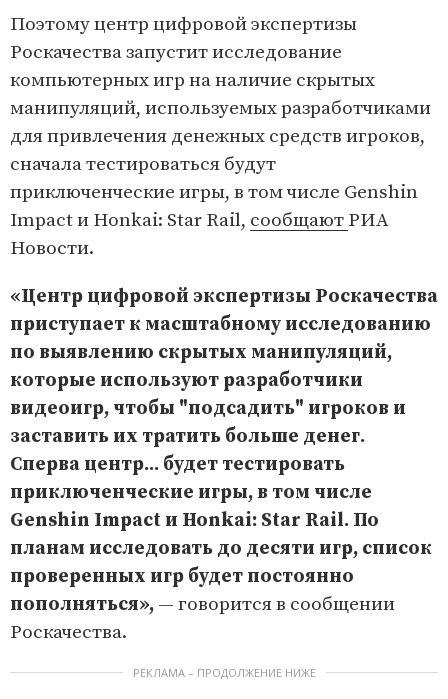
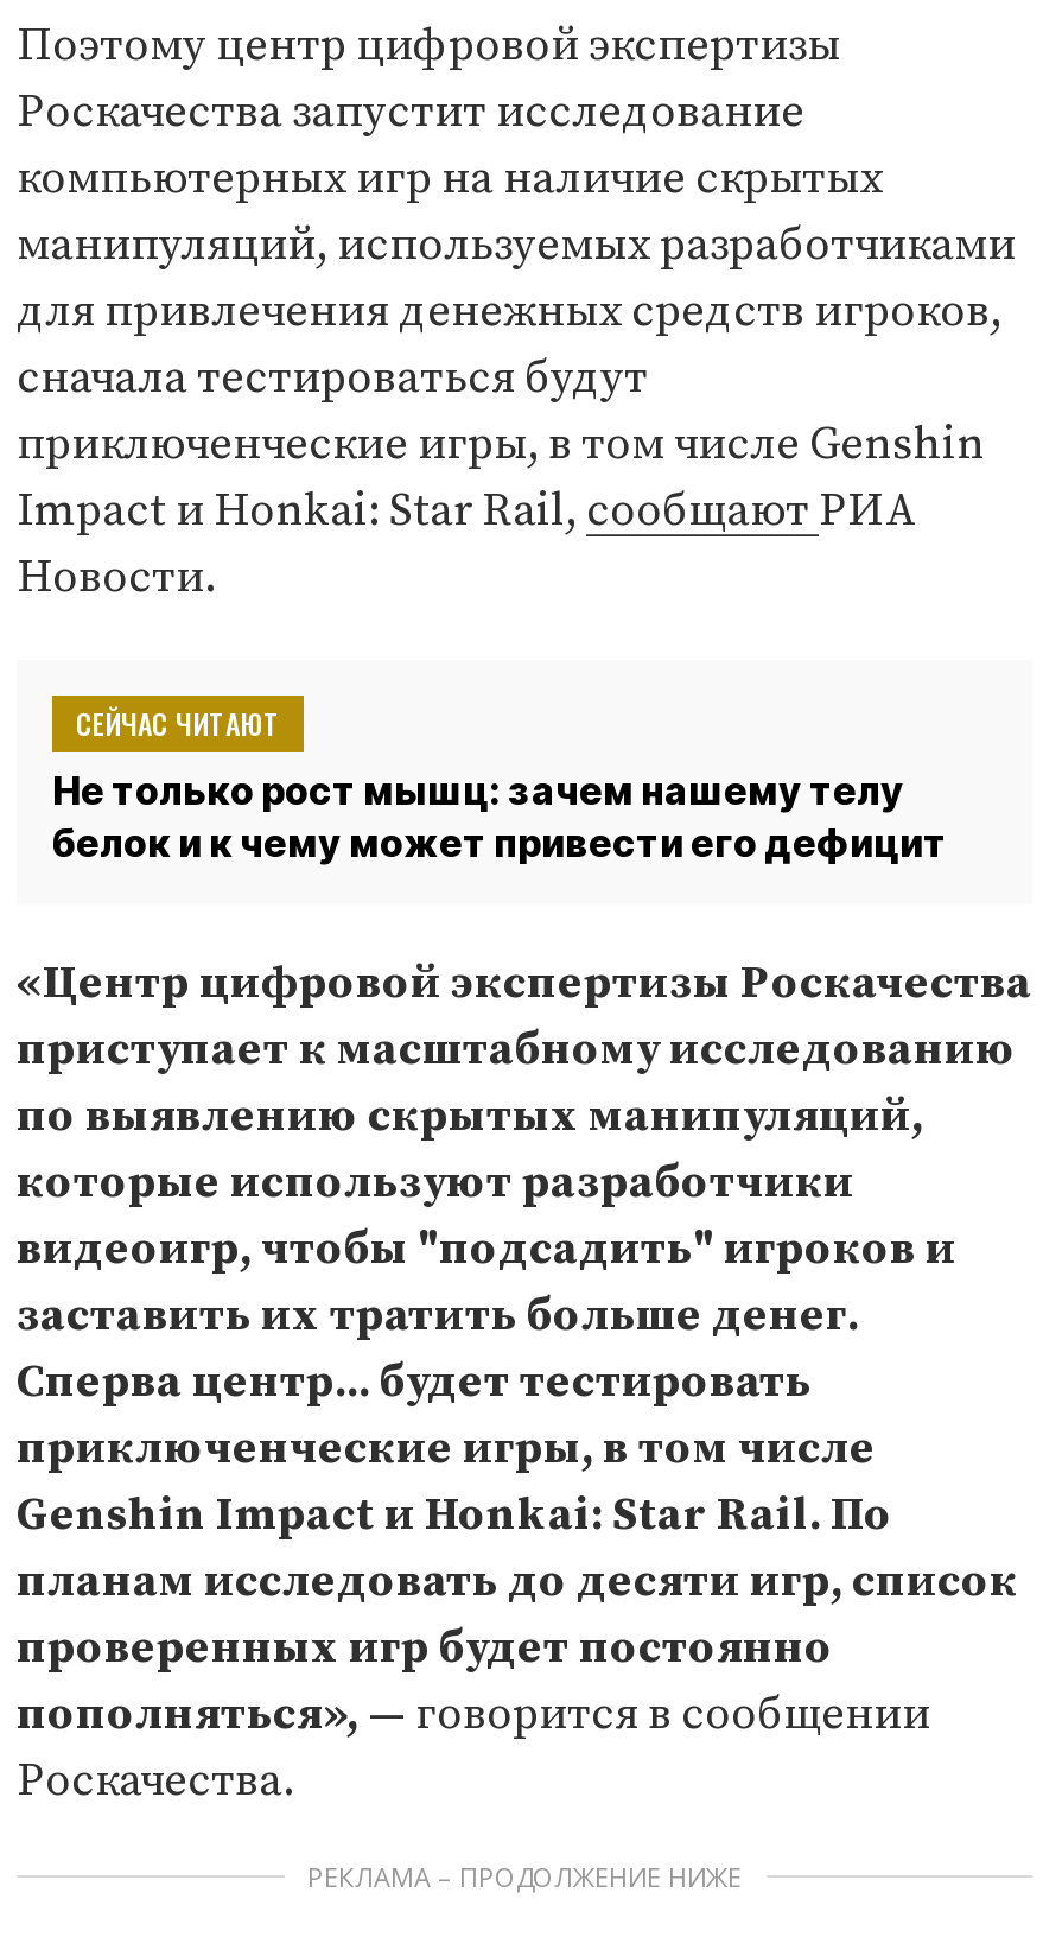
none -> [52,703,947,867] СЕЙЧАС ЧИТАЮТ | Не только рост мышц: зачем нашему телу | белок и к чему может привести его дефицит

